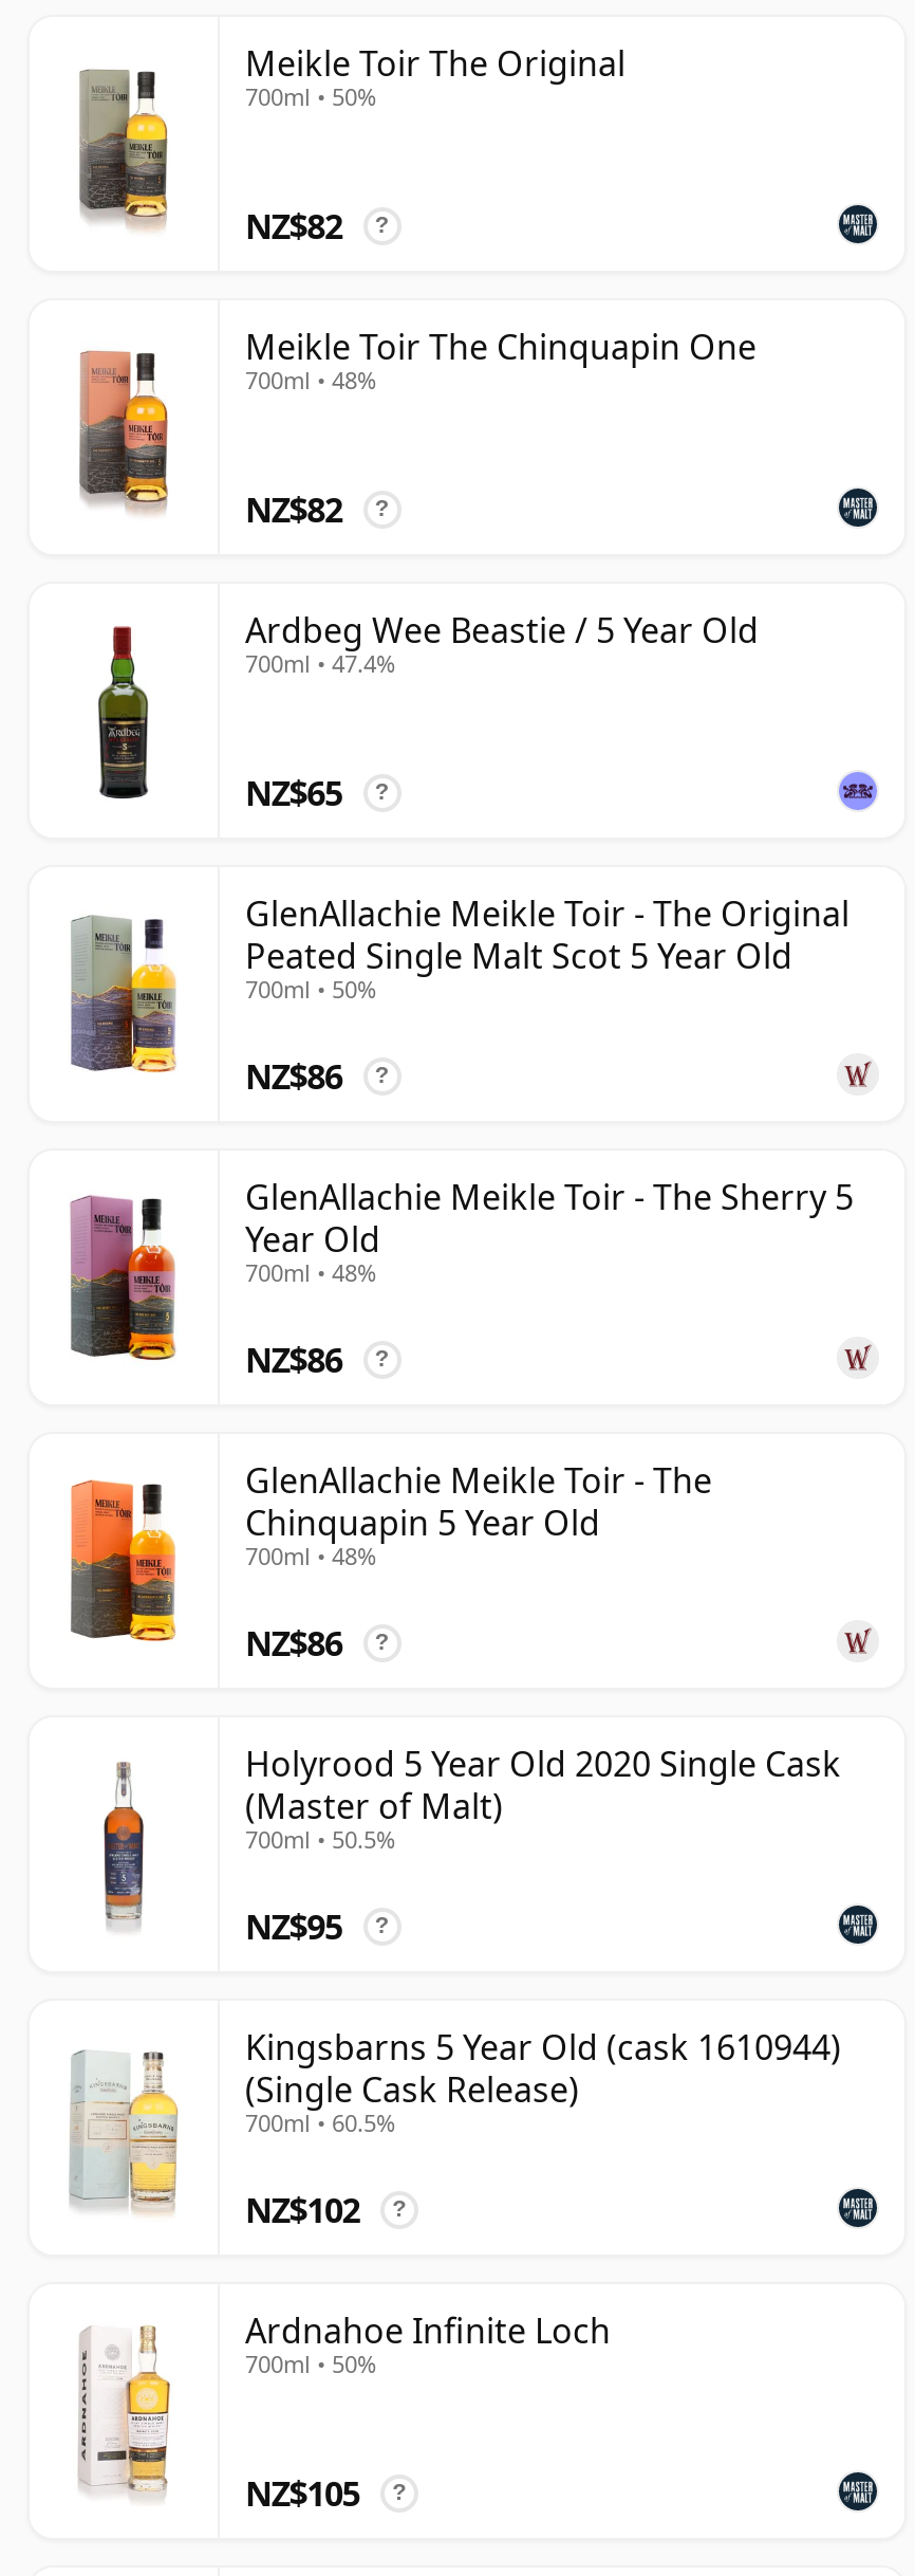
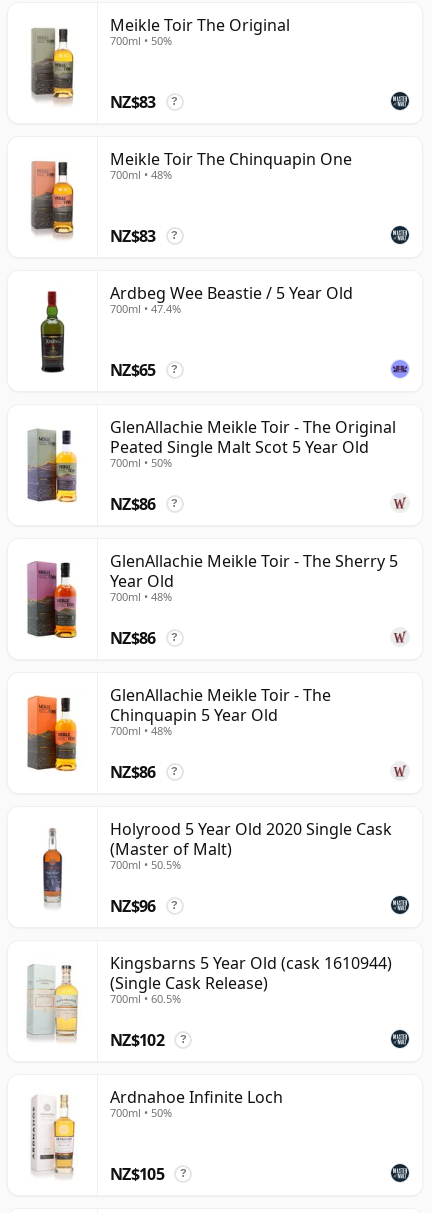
[245,203,342,249] NZ$82 -> [110,91,156,113] NZ$83
[245,486,342,533] NZ$82 -> [110,225,156,247] NZ$83
[245,1903,342,1950] NZ$95 -> [110,895,156,917] NZ$96

